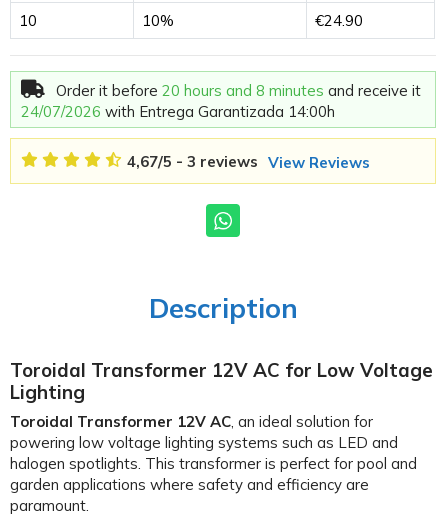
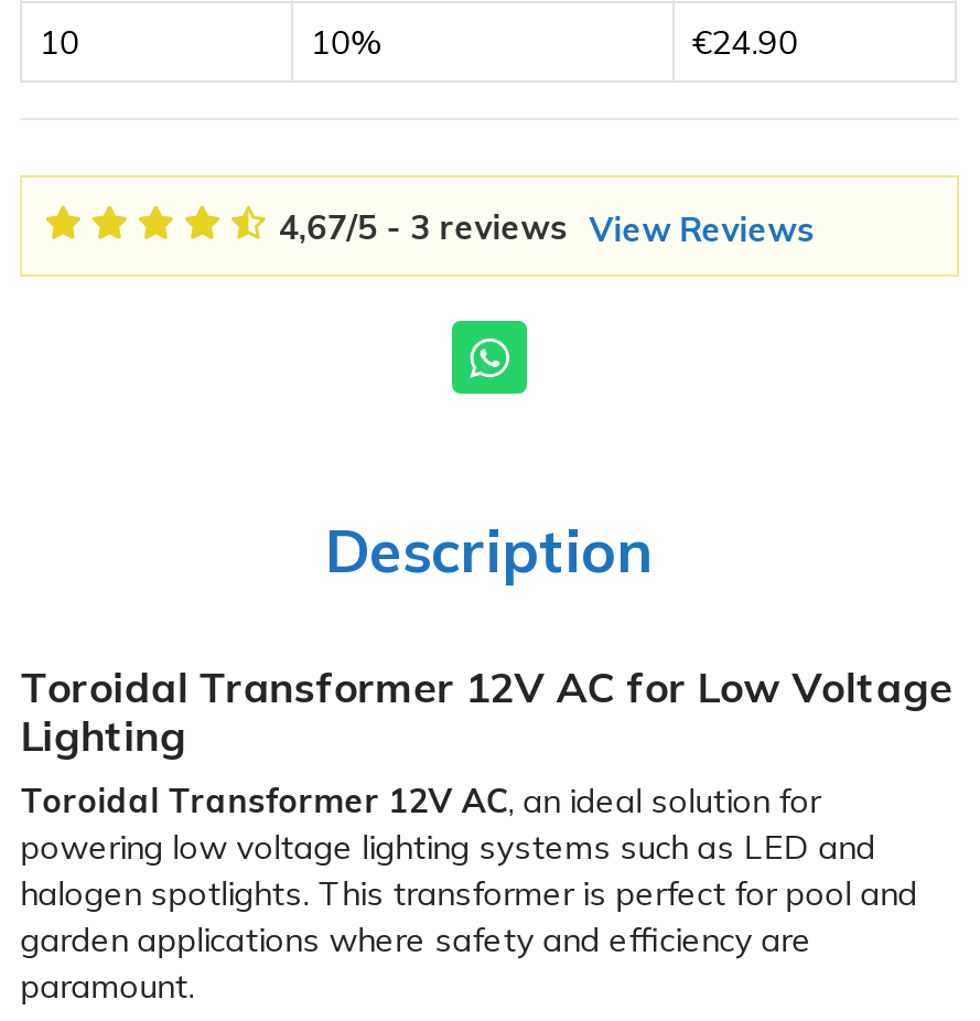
[21,81,421,121] Order it before 20 hours and 8 minutes and receive it | 24/07/2026 with Entrega Garantizada 14:00h -> none

